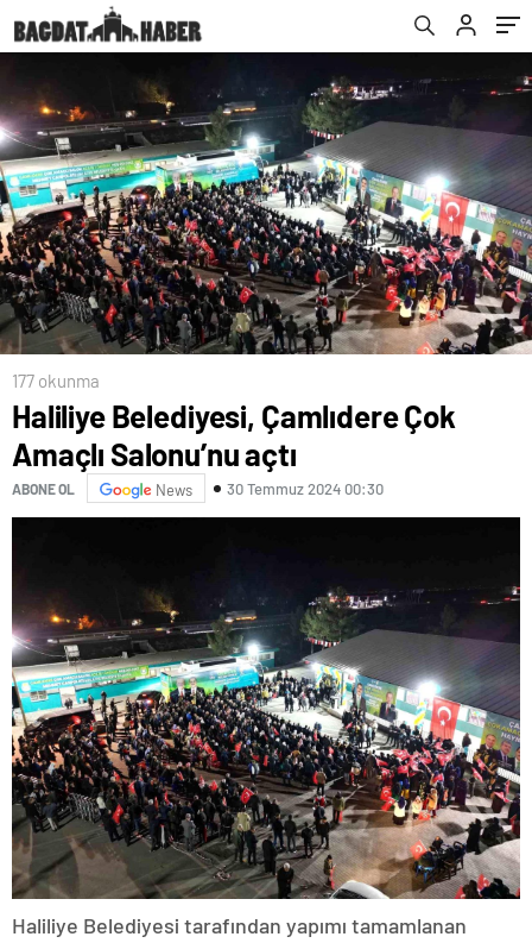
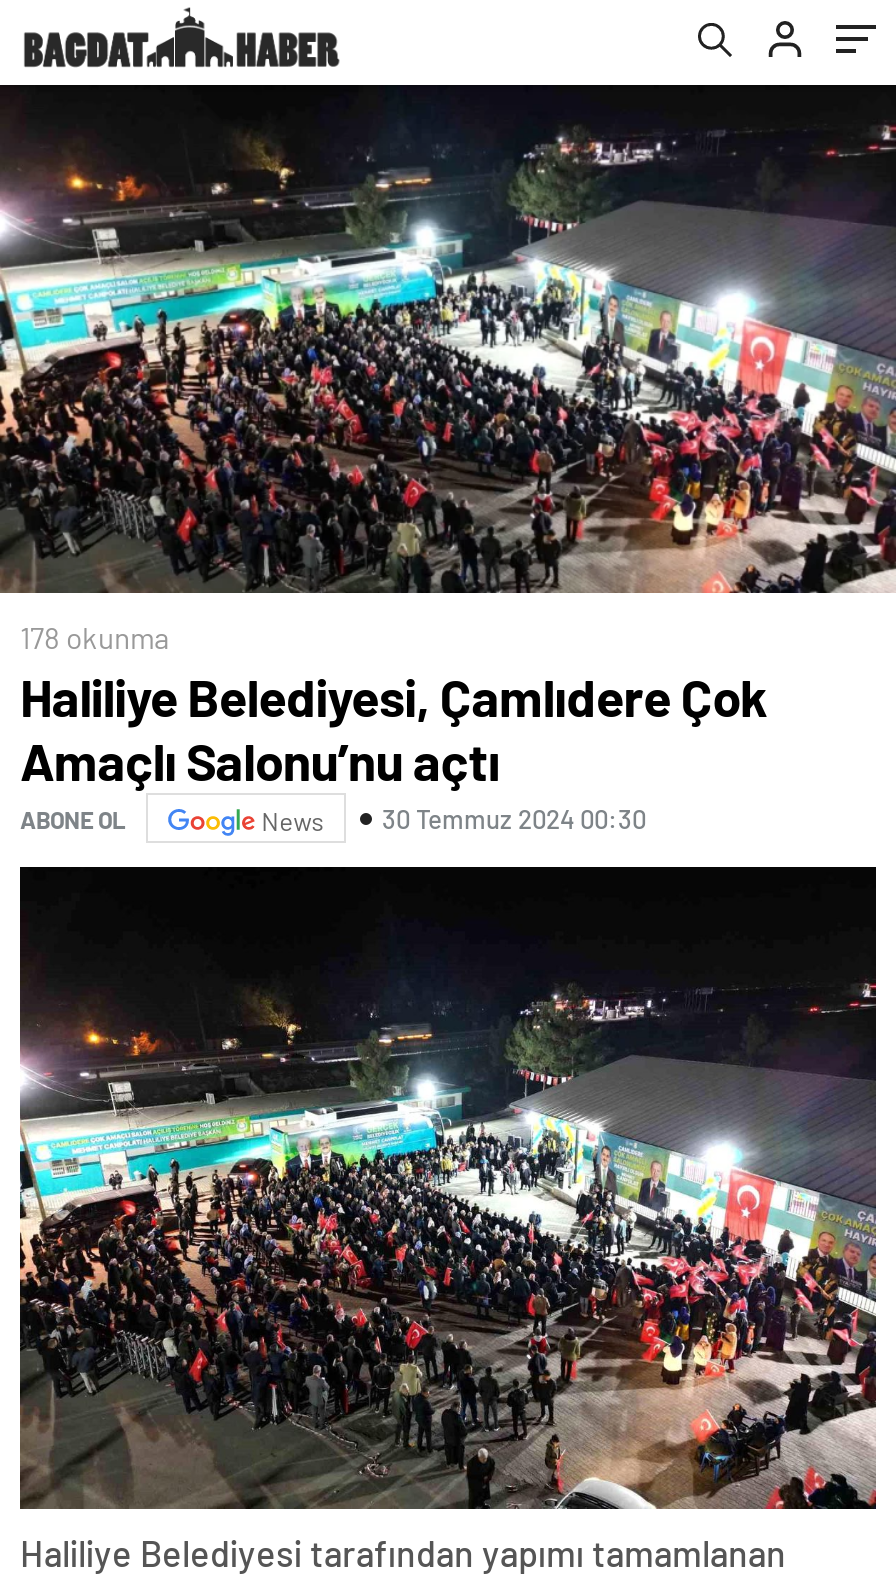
[12,370,100,392] 177 okunma -> [20,620,170,656] 178 okunma

